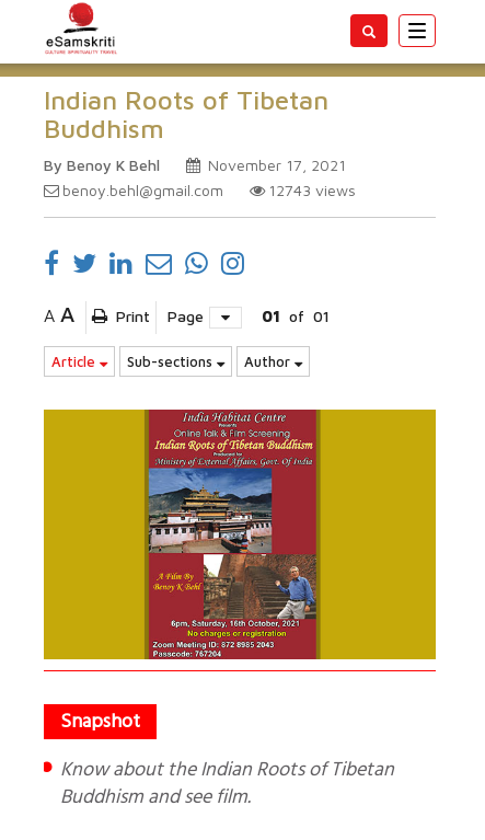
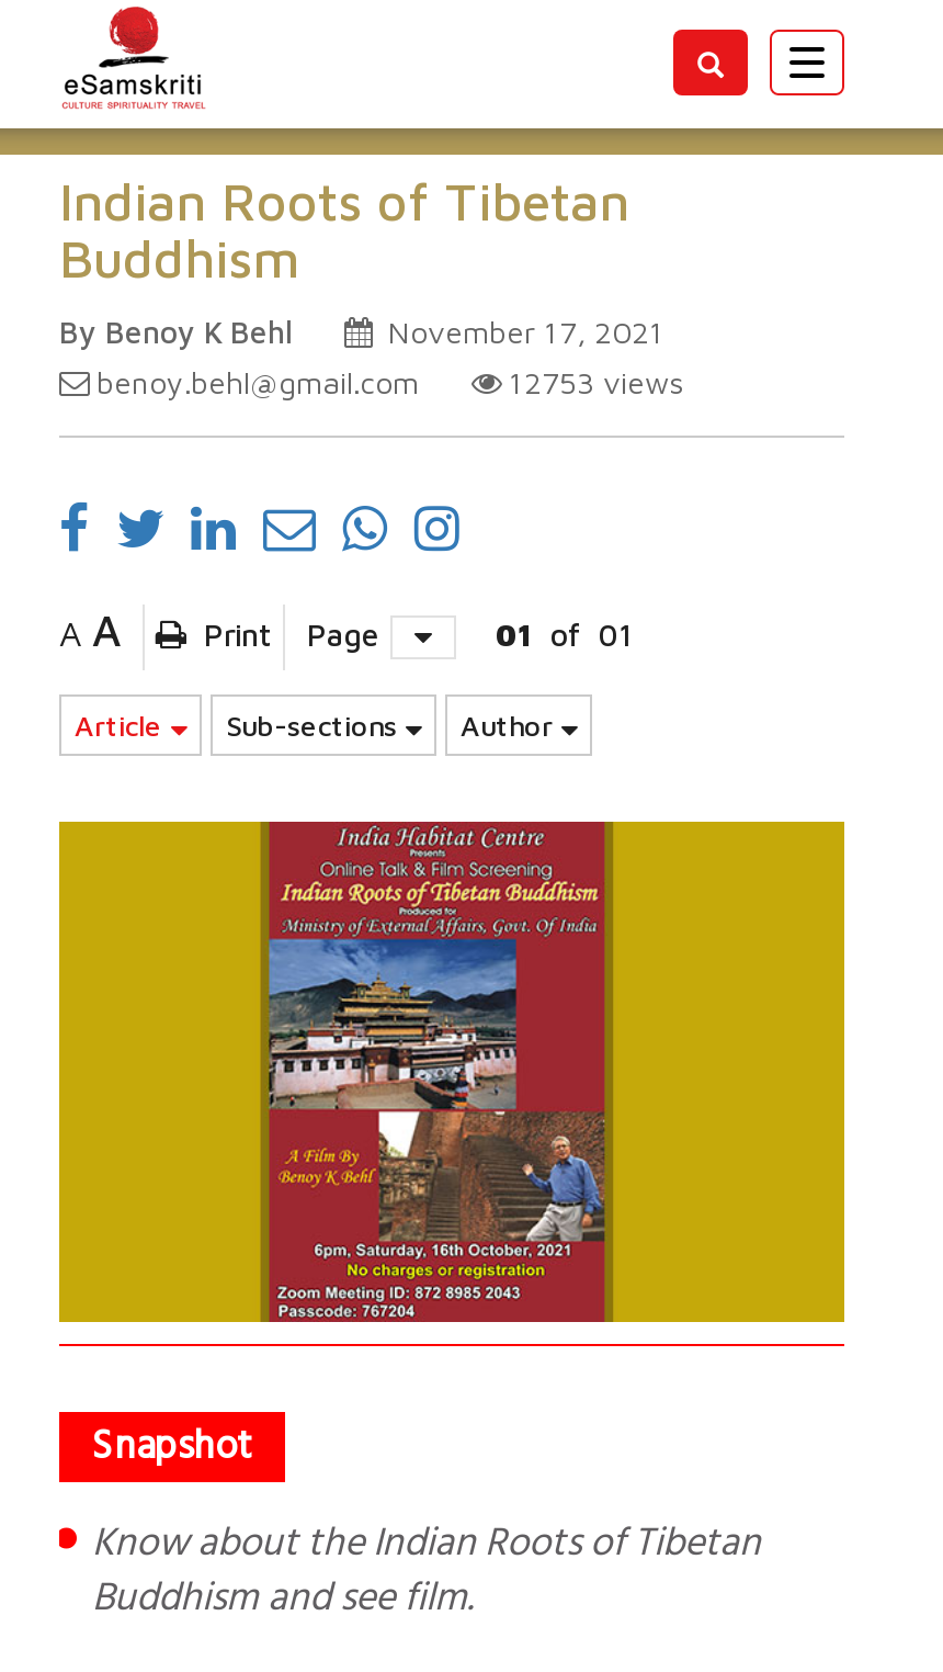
[268,181,356,199] 12743 views -> [509,363,684,400] 12753 views

